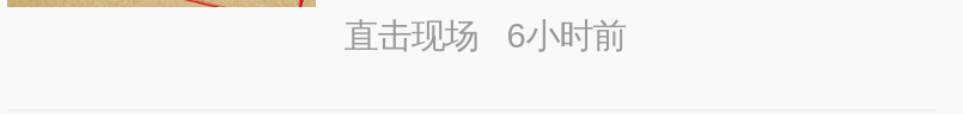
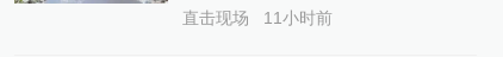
[344,16,626,54] 直击现场 6小时前 -> [182,8,332,27] 直击现场 11小时前

